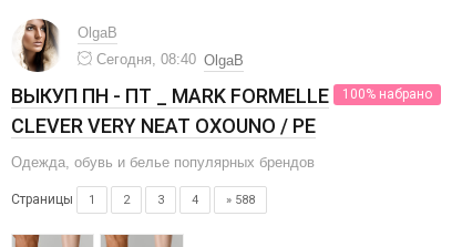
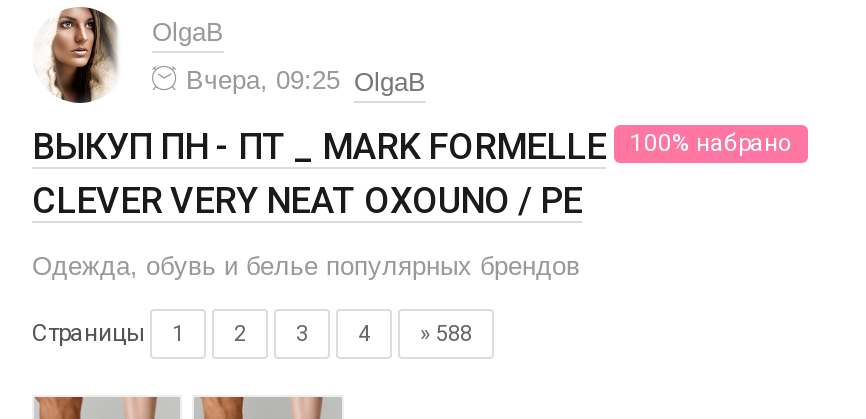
[96,51,244,69] Сегодня, 08:40 OlgaB -> [186,65,426,97] Вчера, 09:25 OlgaB

